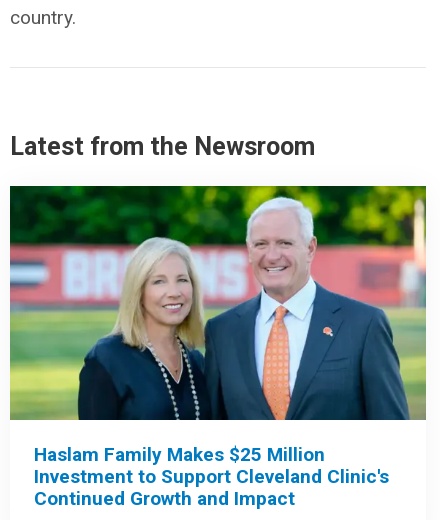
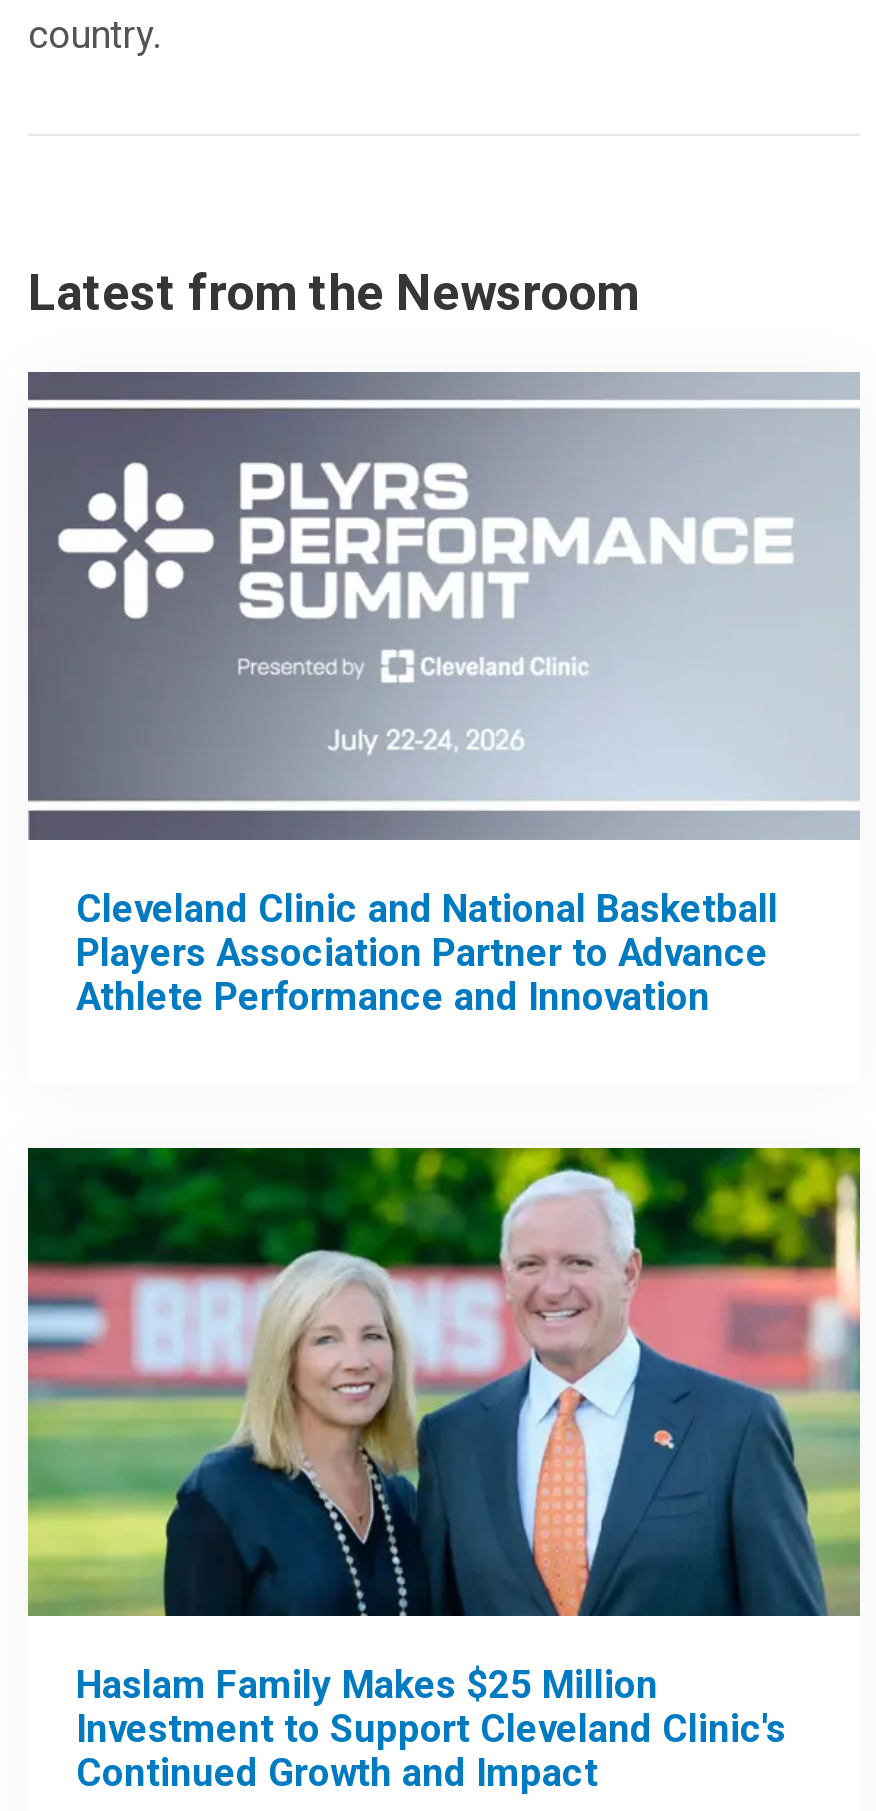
none -> [26,370,860,1020] [image] | Cleveland Clinic and National Basketball | Players Association Partner to Advance | Athlete Performance and Innovation

